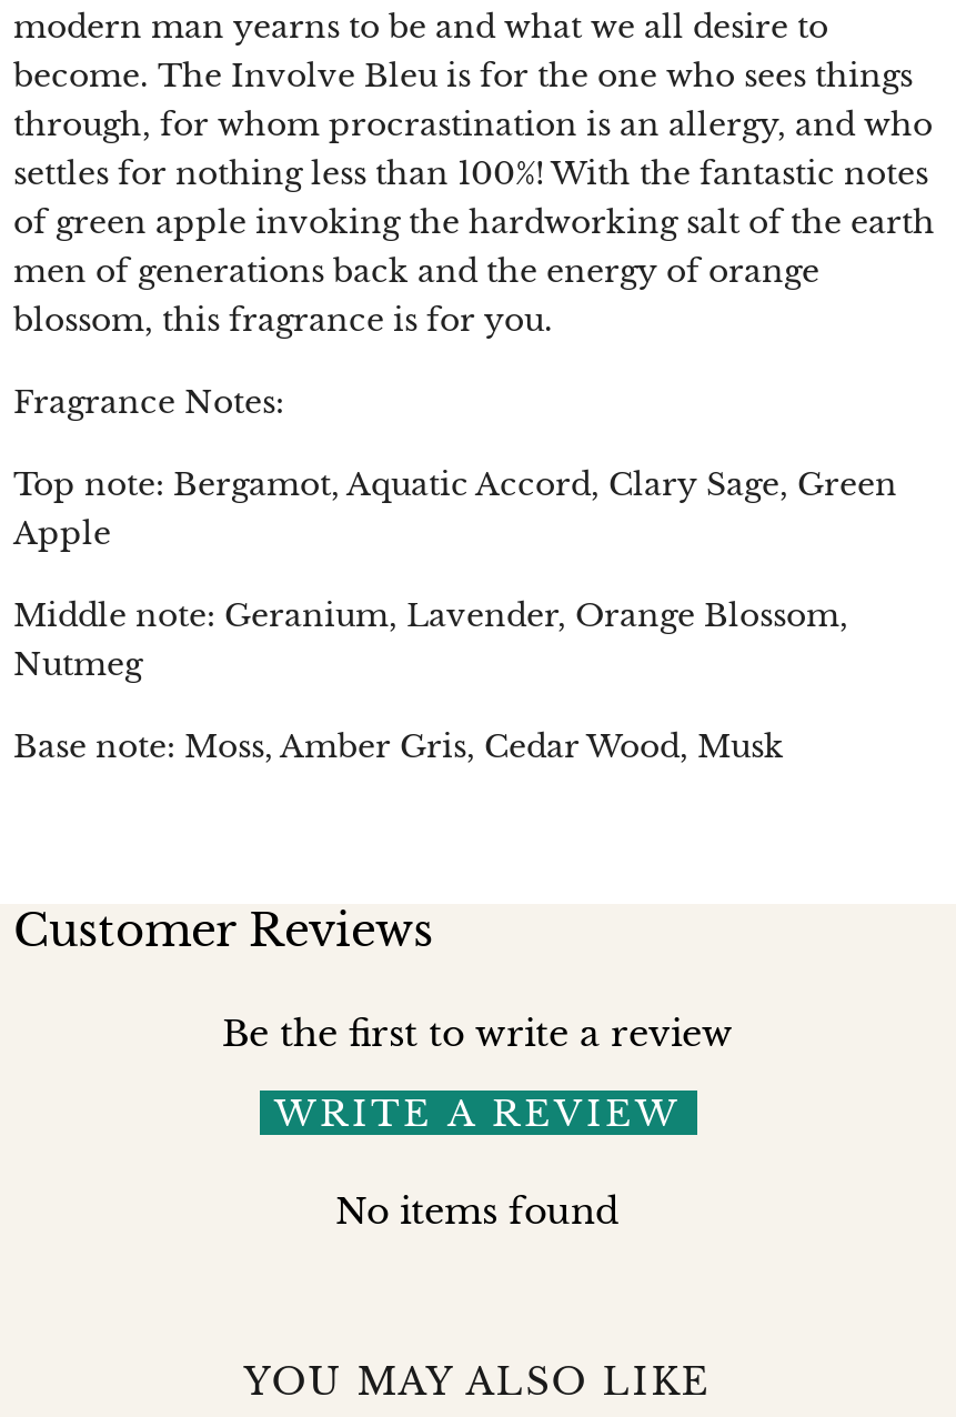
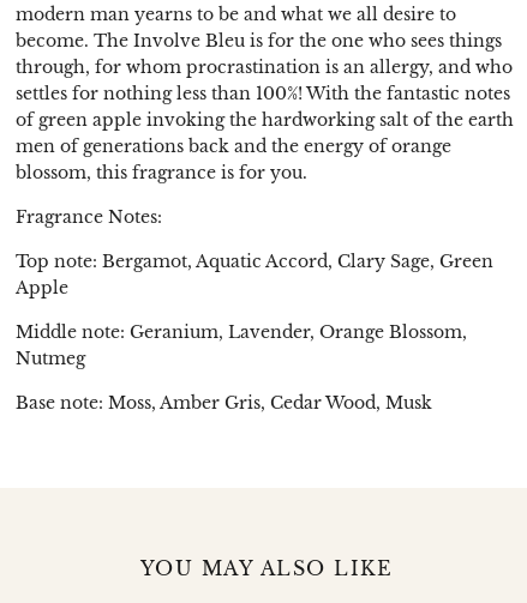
[13,904,733,1232] Customer Reviews | Be the first to write a review | WRITE A REVIEW | No items found -> none

